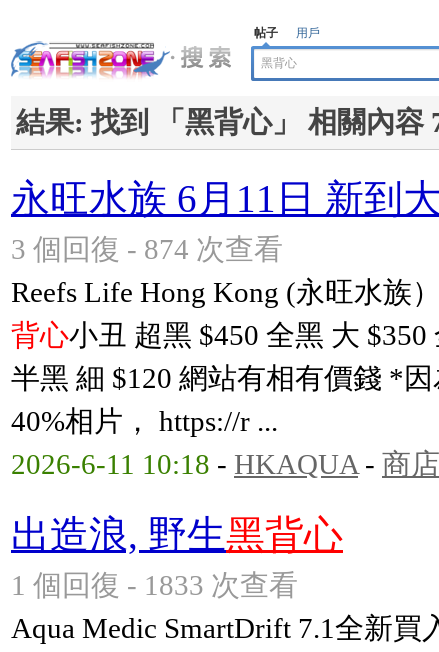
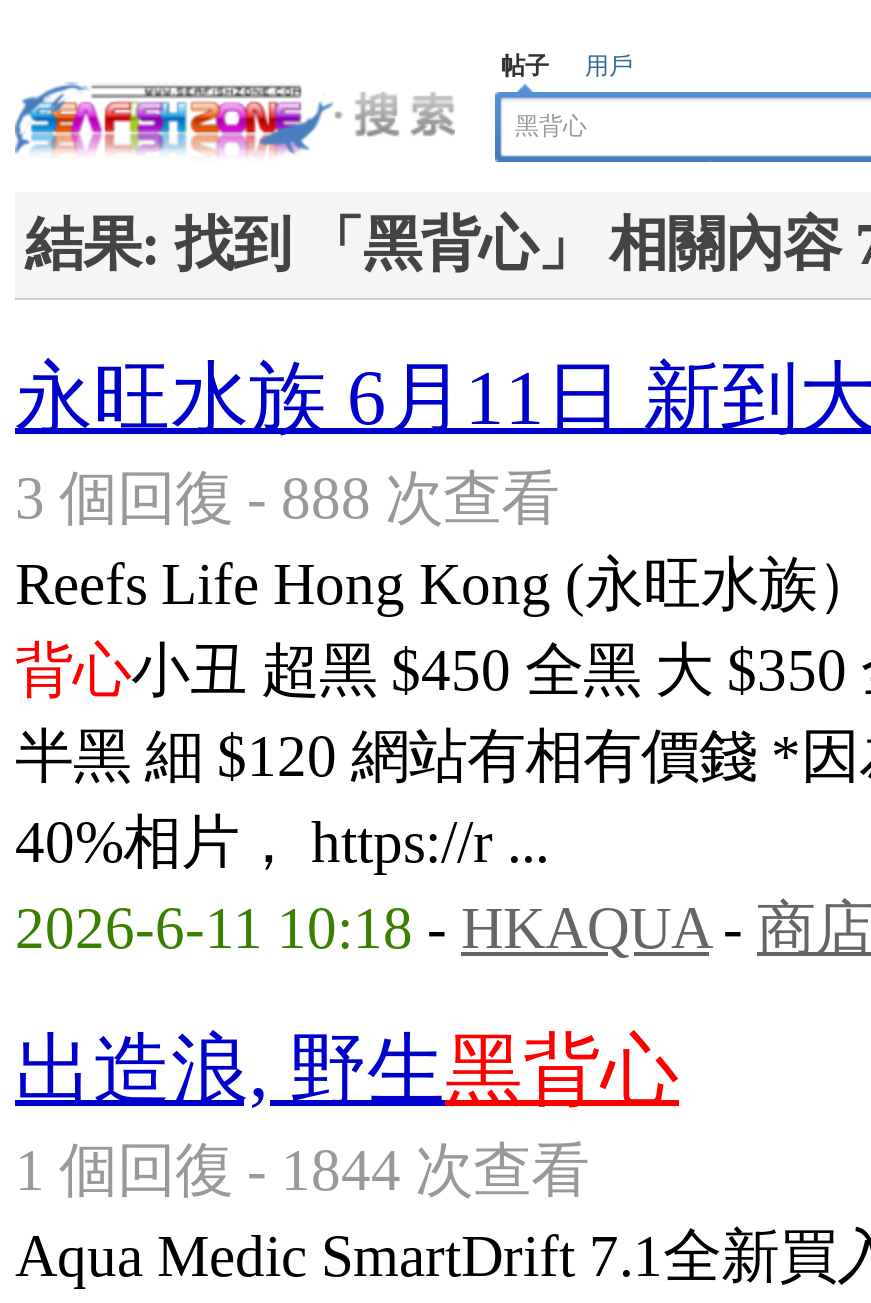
[11,233,283,265] 3 個回復 - 874 次查看 -> [15,466,559,530] 3 個回復 - 888 次查看
[11,569,298,601] 1 個回復 - 1833 次查看 -> [15,1138,589,1202] 1 個回復 - 1844 次查看

